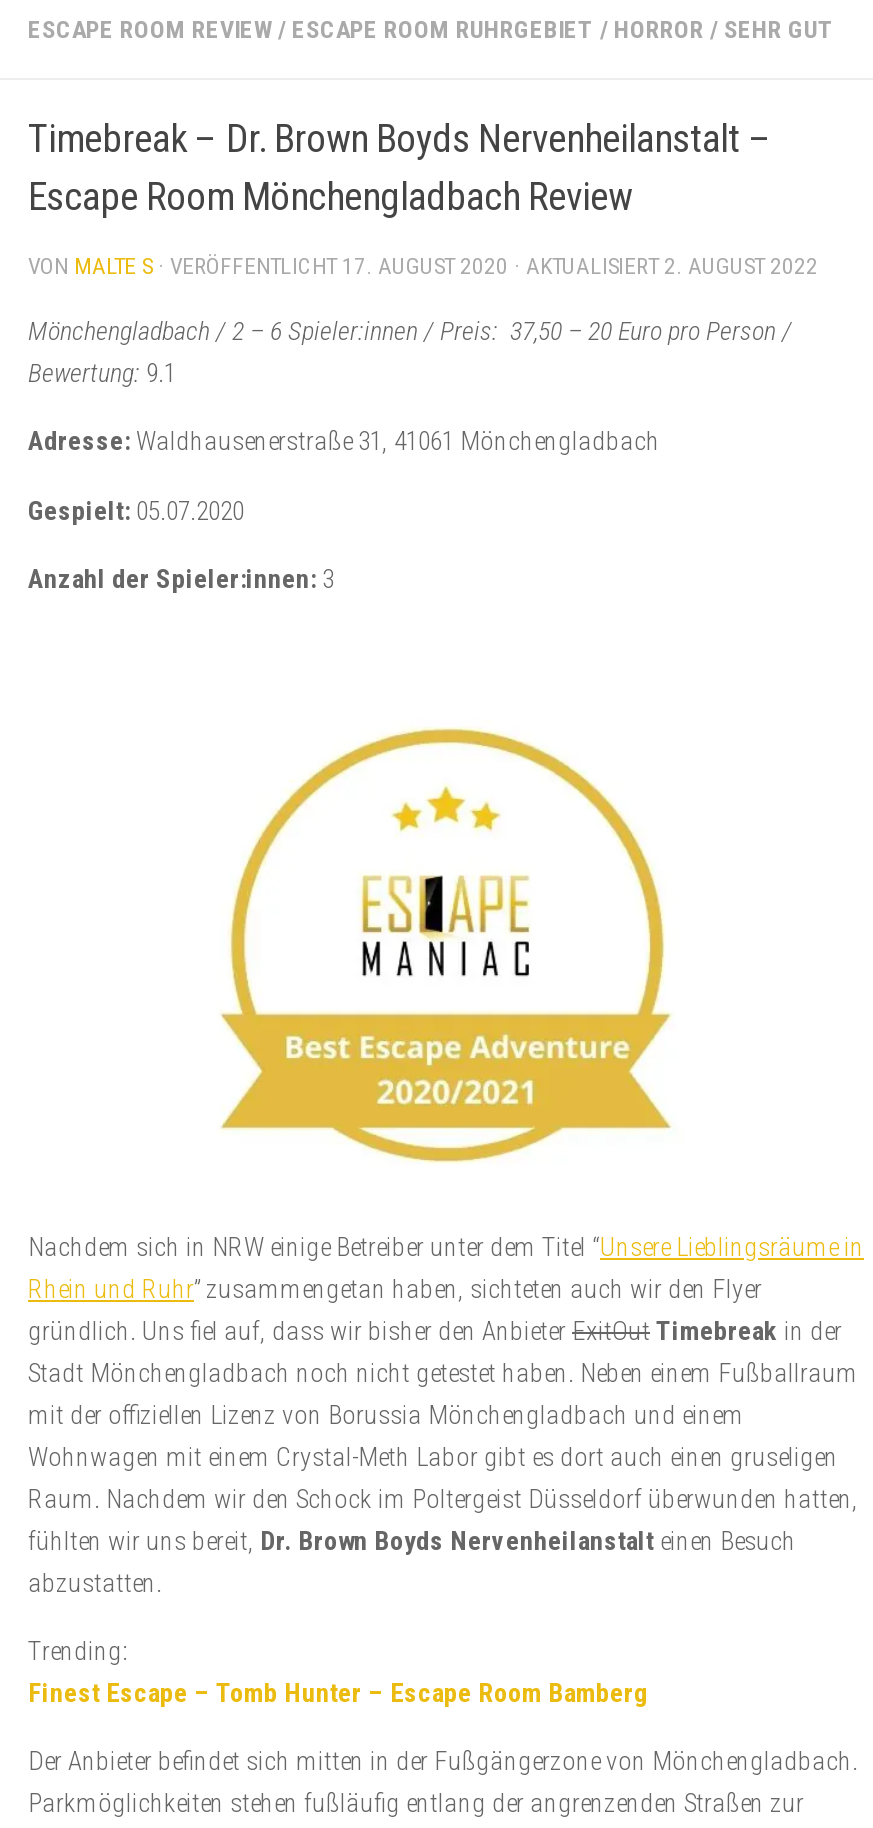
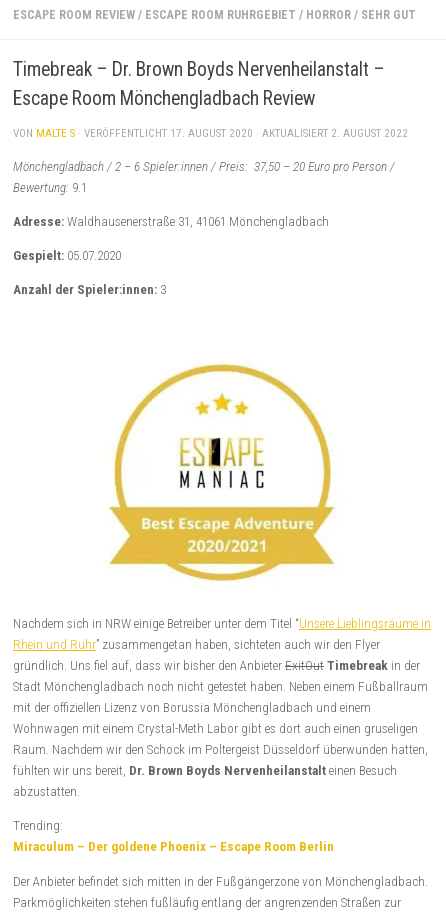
[28,1679,648,1709] Finest Escape – Tomb Hunter – Escape Room Bamberg -> [13,839,334,854] Miraculum – Der goldene Phoenix – Escape Room Berlin

